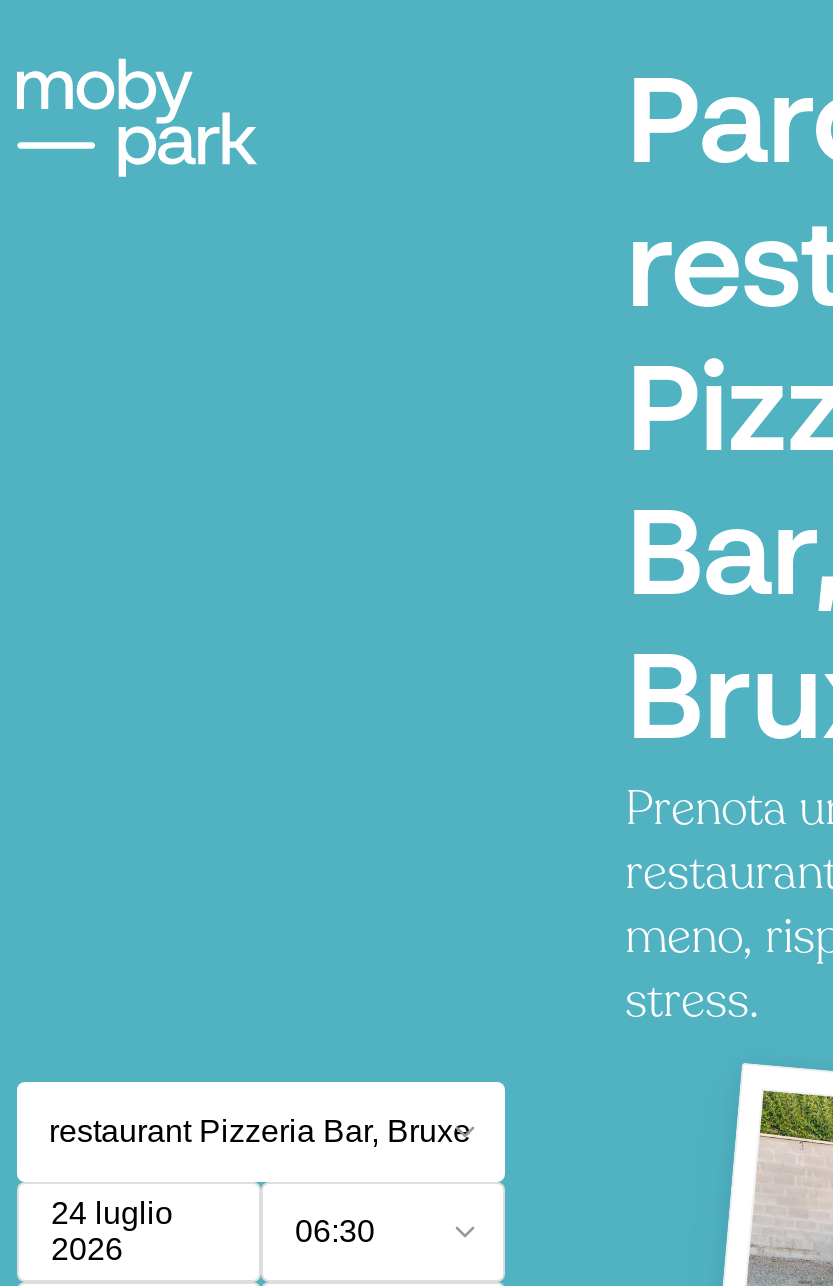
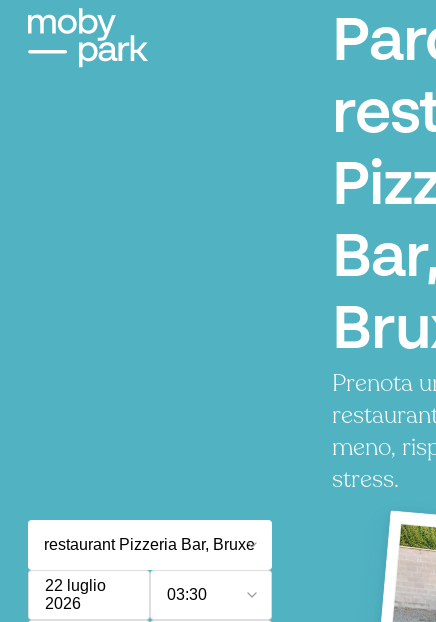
[51,1196,173,1230] 24 luglio -> [45,577,106,594] 22 luglio
[295,1214,375,1248] 06:30 -> [167,586,207,603] 03:30

